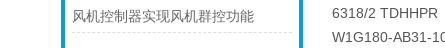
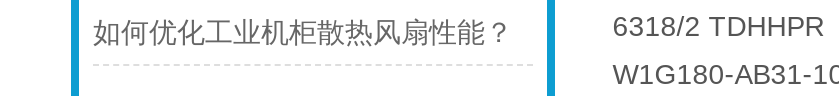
[72,9,254,24] 风机控制器实现风机群控功能 -> [93,18,513,48] 如何优化工业机柜散热风扇性能？

